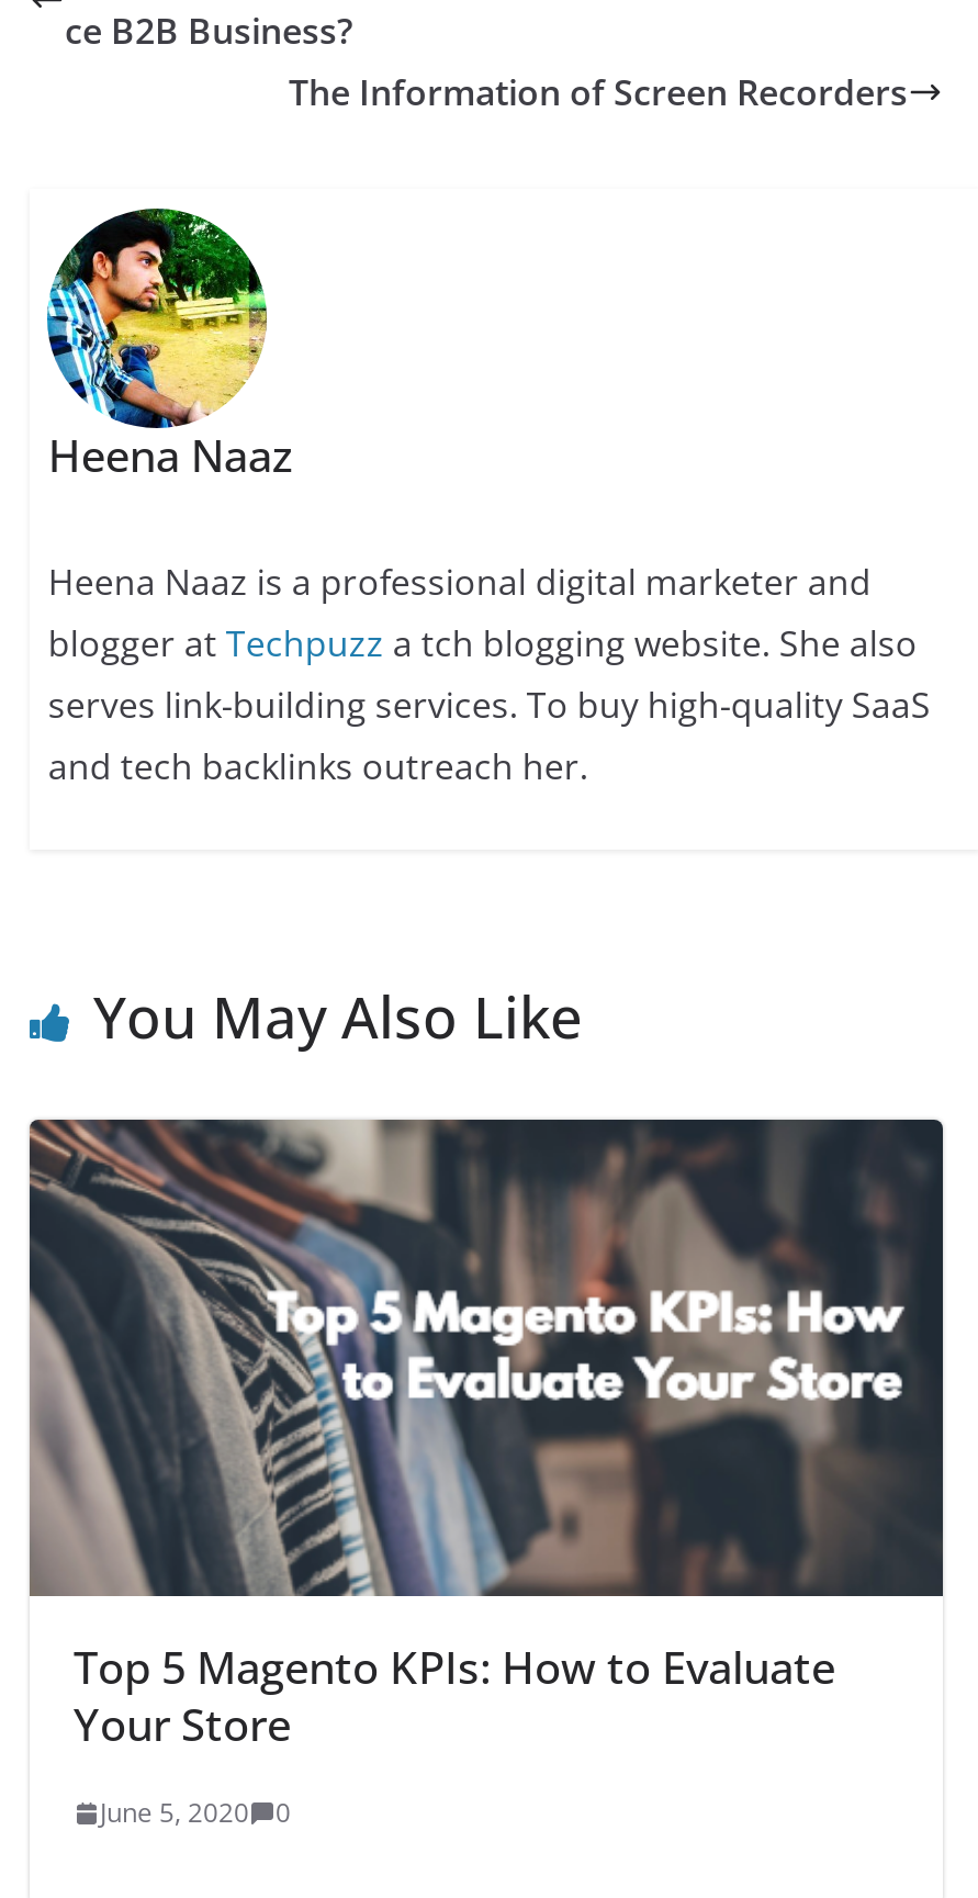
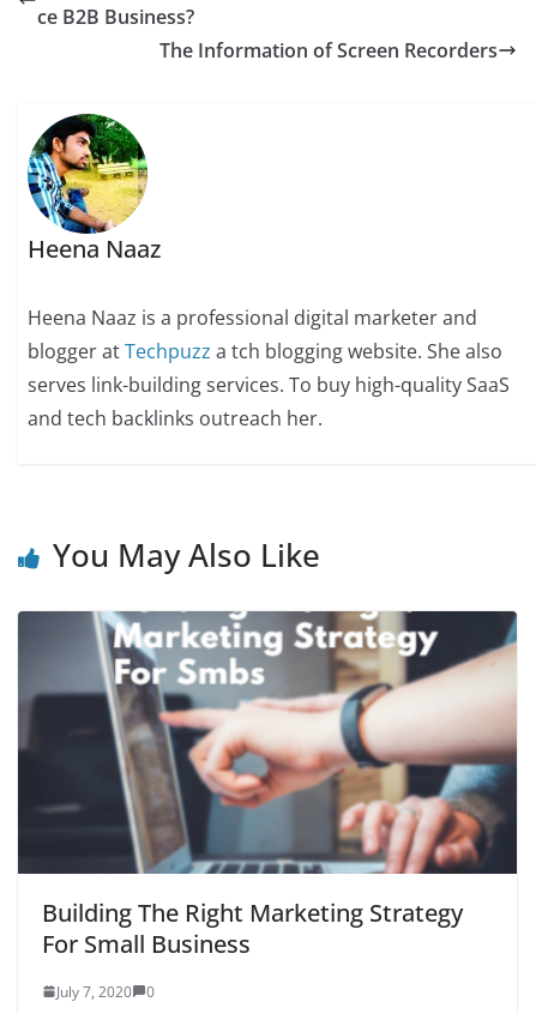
[27,1118,945,1755] [image] | Top 5 Magento KPIs: How to Evaluate | Your Store -> [17,610,518,960] [image] | Building The Right Marketing Strategy | For Small Business
[100,1795,291,1832] June 5, 2020 0 -> [56,981,155,1002] July 7, 2020 0

